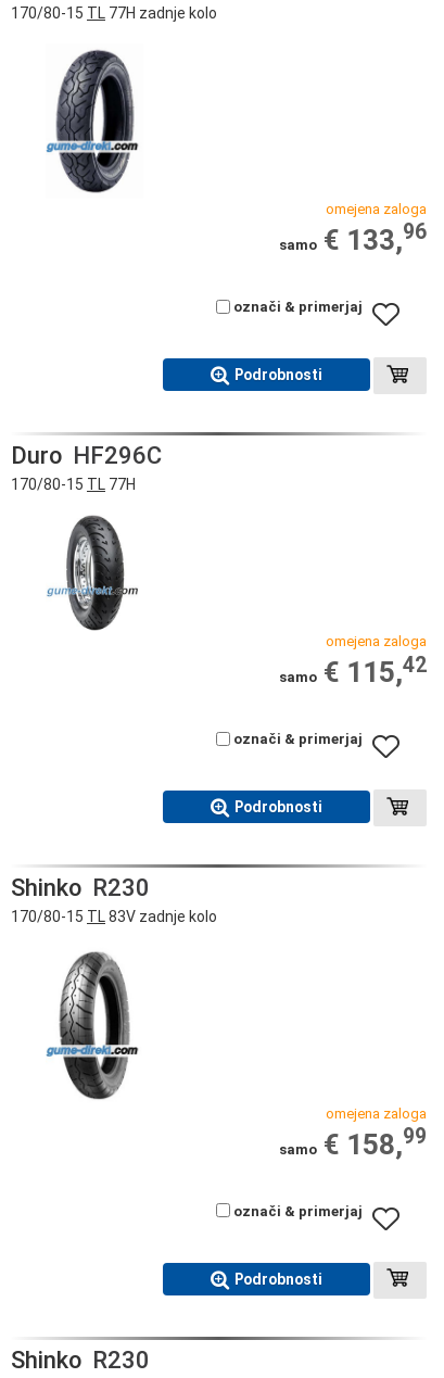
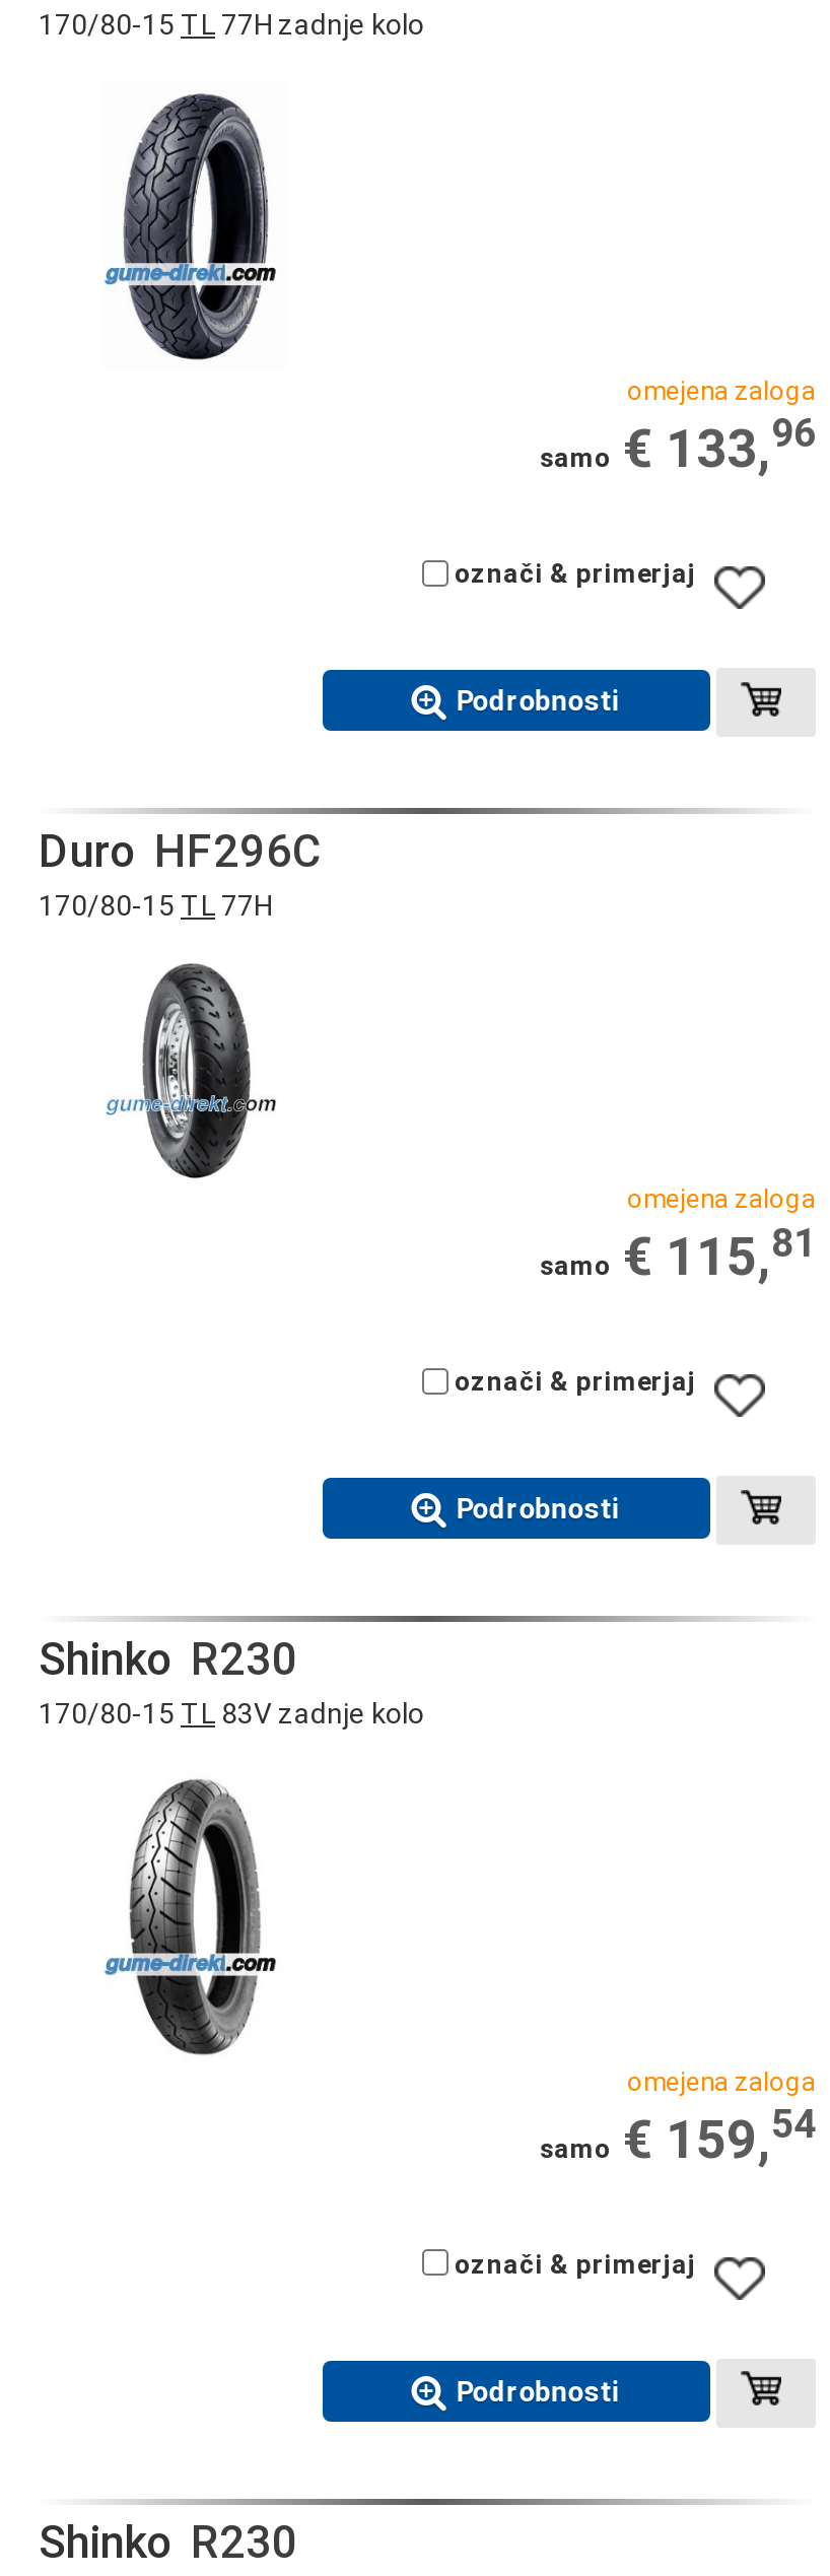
[279,652,427,689] samo € 115,42 -> [540,1219,816,1288] samo € 115,81
[279,1124,427,1161] samo € 158,99 -> [540,2101,816,2170] samo € 159,54

